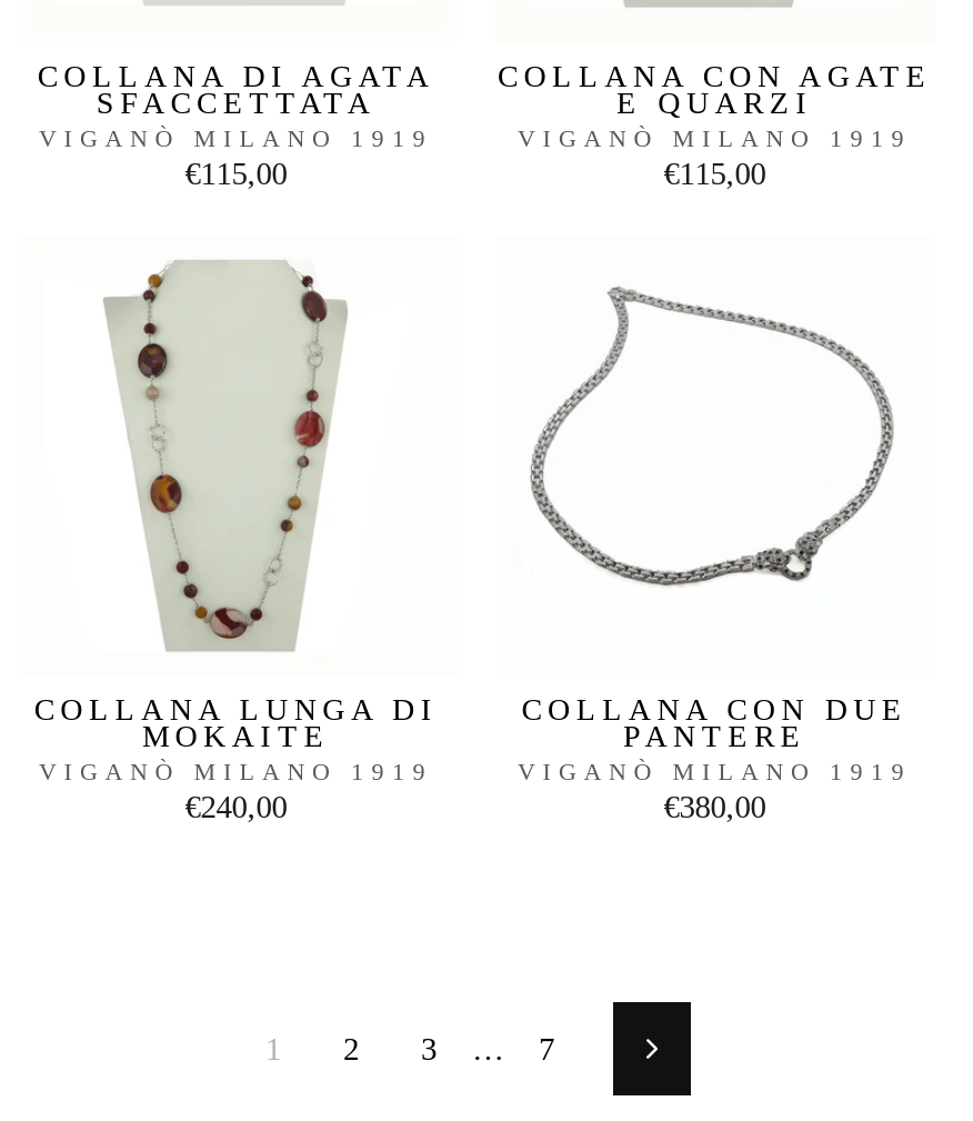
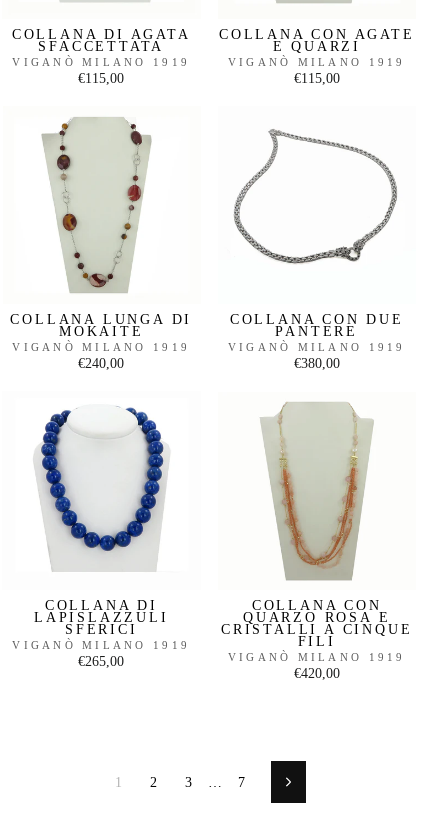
none -> [12,407,190,668] [image] | COLLANA DI | LAPISLAZZULI | SFERICI | VIGANÒ MILANO 1919 | €265,00
none -> [221,401,412,680] [image] | COLLANA CON | QUARZO ROSA E | CRISTALLI A CINQUE | FILI | VIGANÒ MILANO 1919 | €420,00

